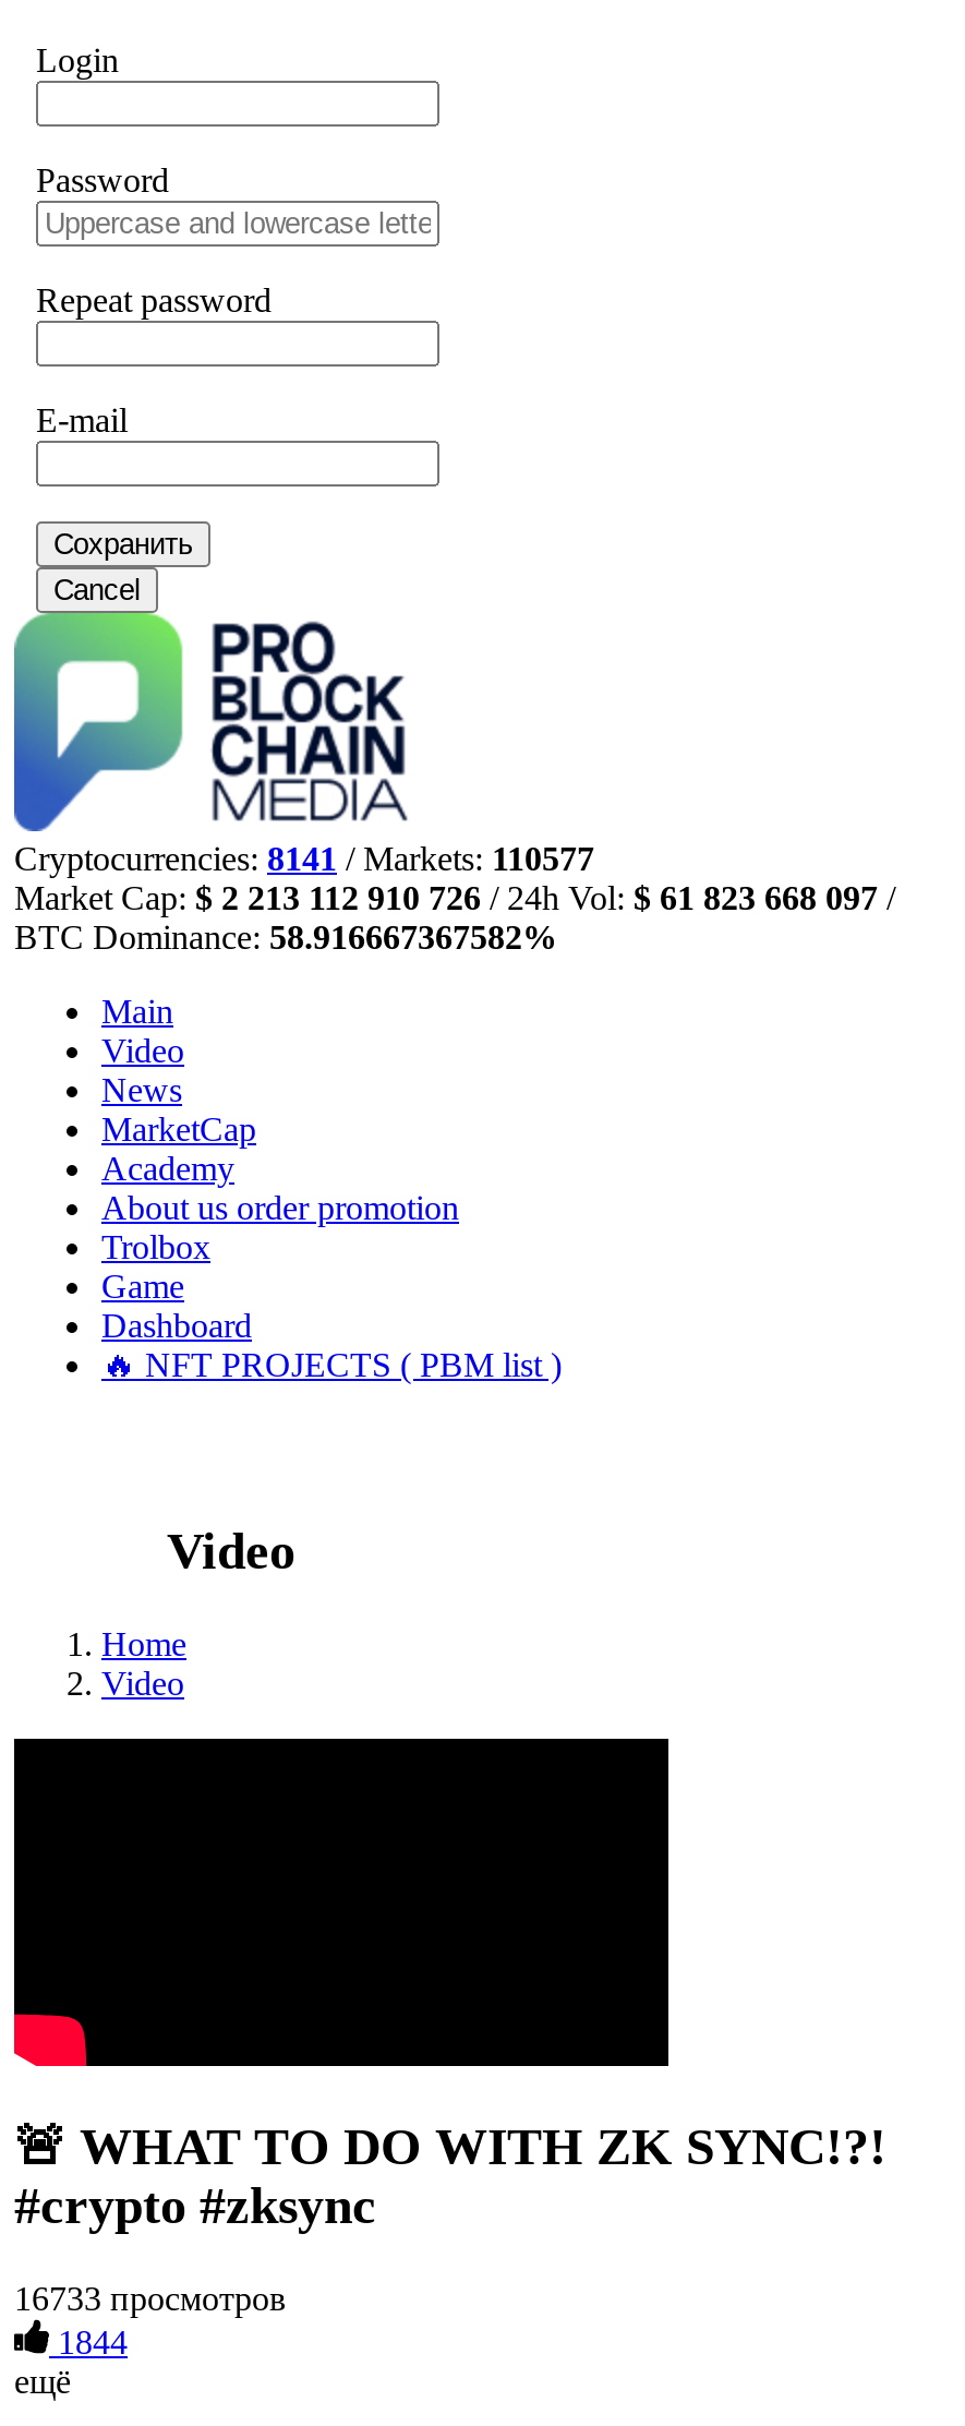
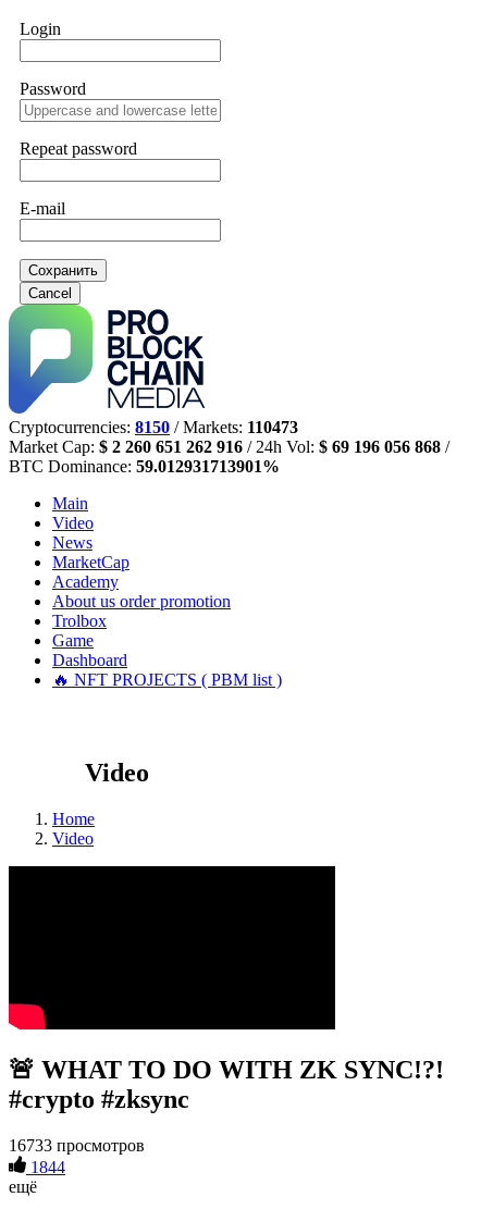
[14,840,594,877] Cryptocurrencies: 8141 / Markets: 110577 -> [9,418,298,436] Cryptocurrencies: 8150 / Markets: 110473
[14,879,895,916] Market Cap: $ 2 213 112 910 726 / 24h Vol: $ 61 823 668 097 / -> [9,437,449,456] Market Cap: $ 2 260 651 262 916 / 24h Vol: $ 69 196 056 868 /
[14,918,557,955] BTC Dominance: 58.916667367582% -> [9,457,280,475] BTC Dominance: 59.012931713901%

